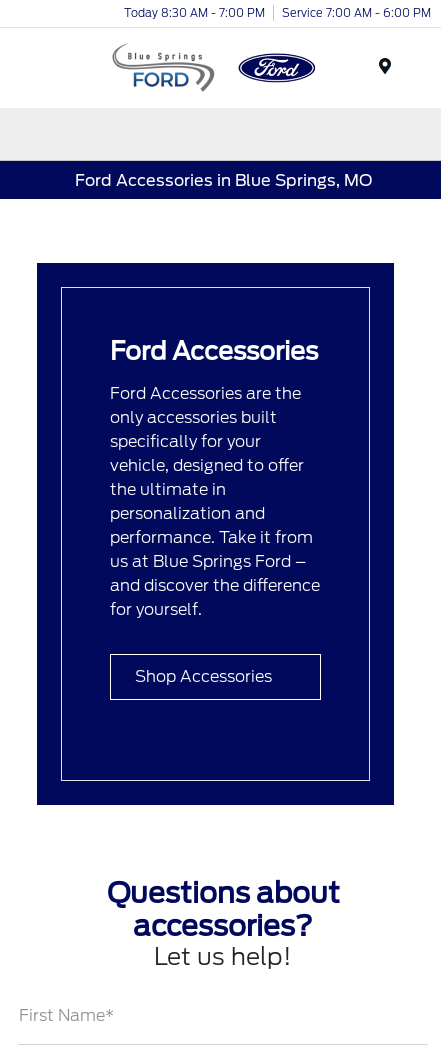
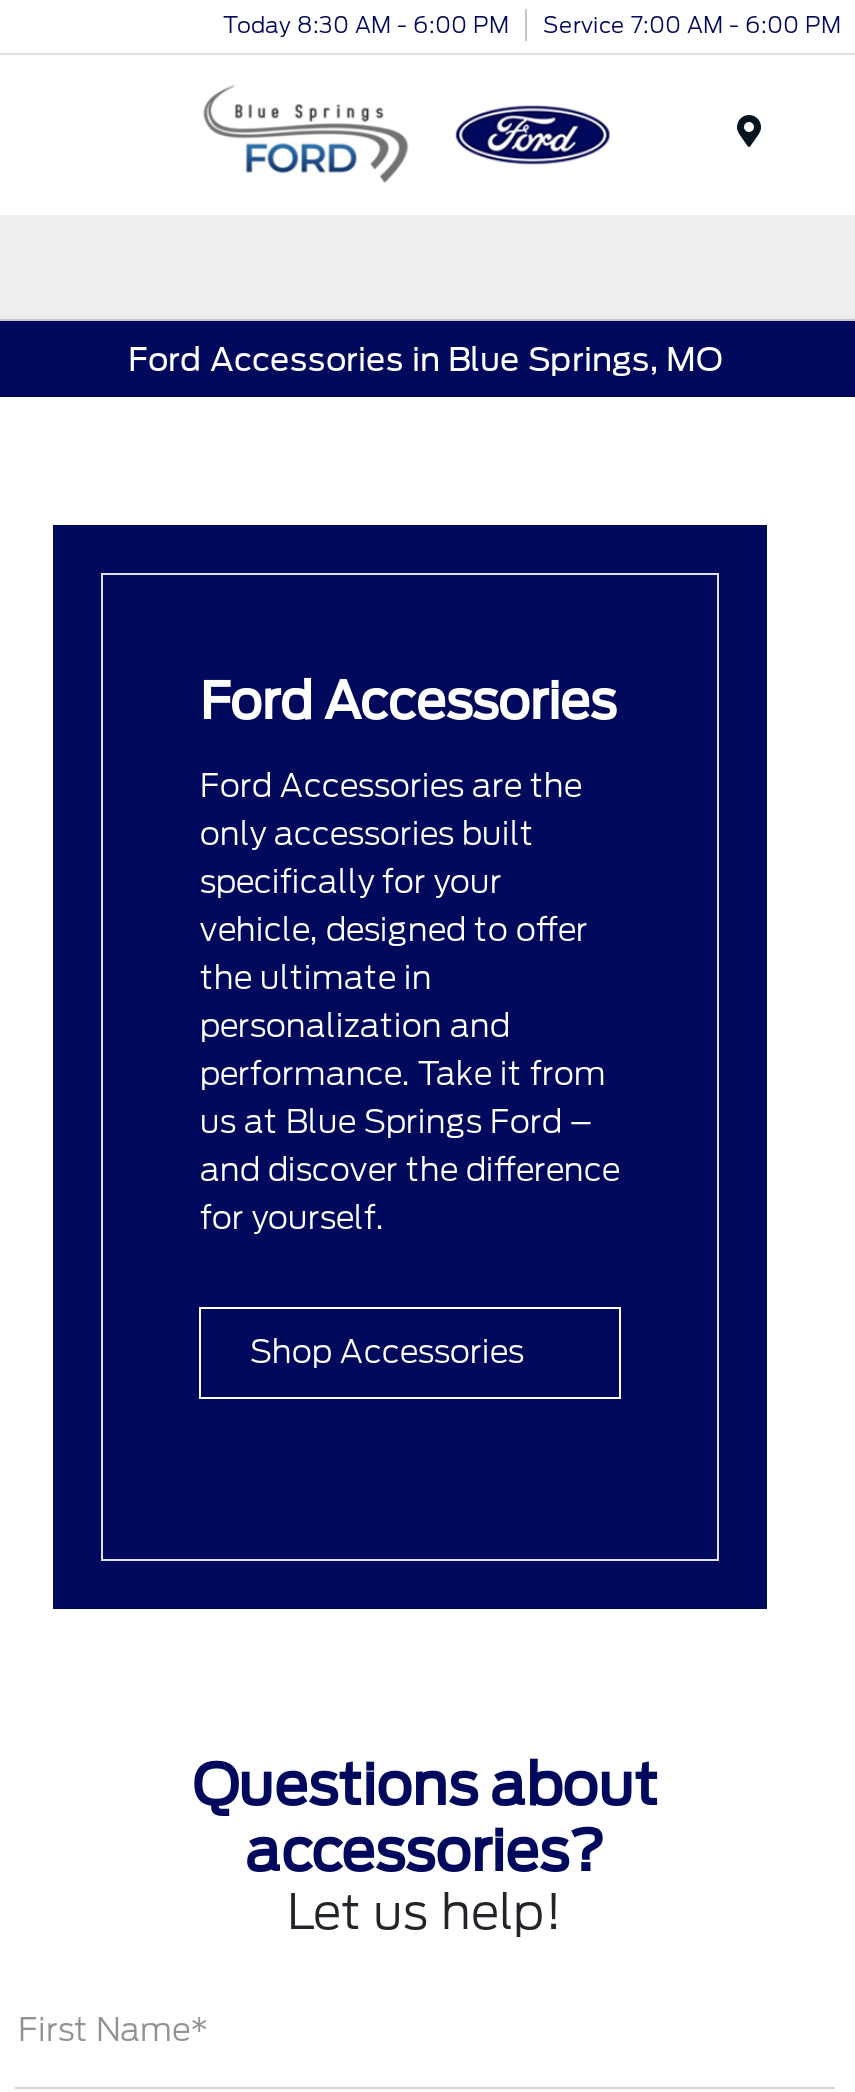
[124,5,431,19] Today 8:30 AM - 7:00 PM Service 7:00 AM - 6:00 PM -> [223,10,841,38] Today 8:30 AM - 6:00 PM Service 7:00 AM - 6:00 PM

